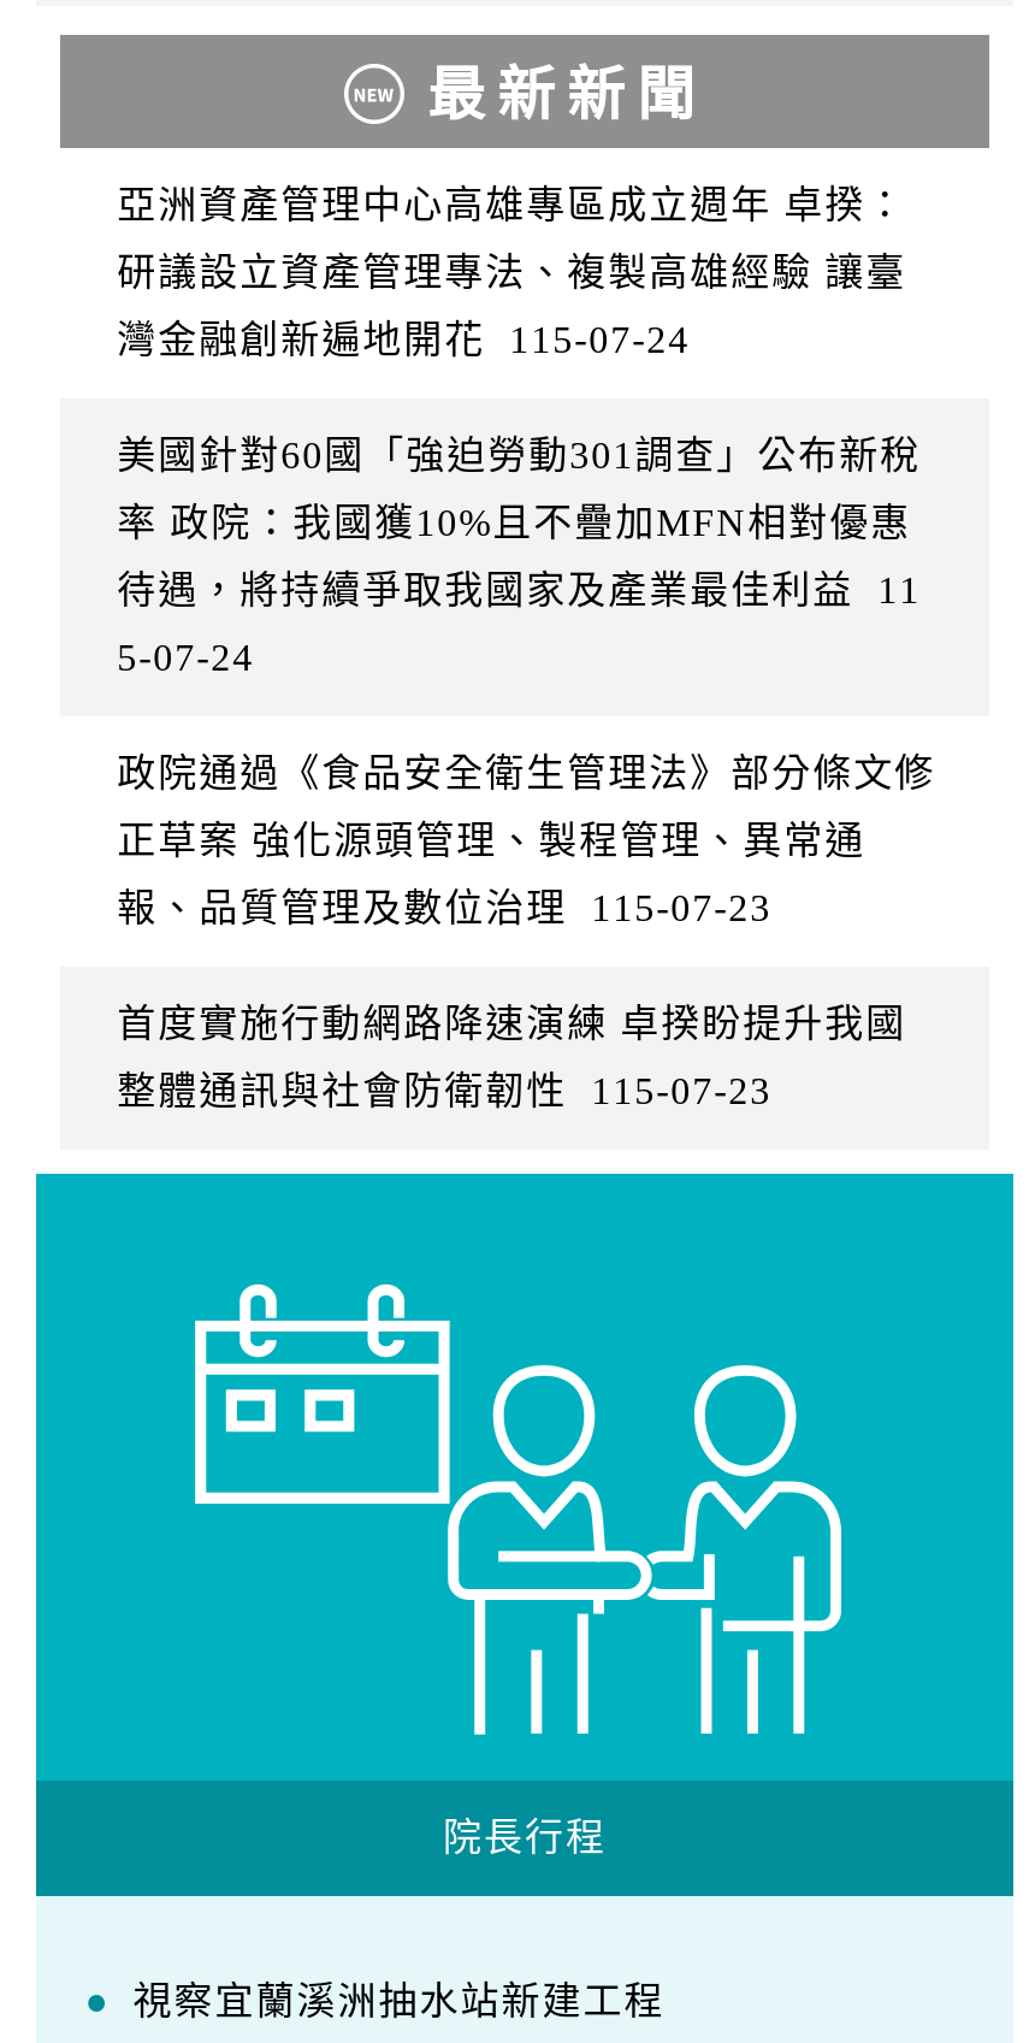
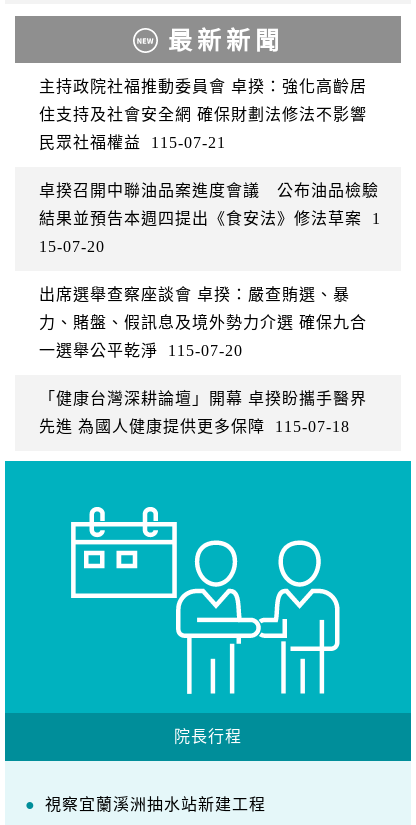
[117,185,936,1112] 亞洲資產管理中心高雄專區成立週年 卓揆： | 研議設立資產管理專法、複製高雄經驗 讓臺 | 灣金融創新遍地開花 115-07-24 | 美國針對60國「強迫勞動301調查」公布新稅 | 率 政院：我國獲10%且不疊加MFN相對優惠 | 待遇，將持續爭取我國家及產業最佳利益 11 | 5-07-24 | 政院通過《食品安全衛生管理法》部分條文修 | 正草案 強化源頭管理、製程管理、異常通 | 報、品質管理及數位治理 115-07-23 | 首度實施行動網路降速演練 卓揆盼提升我國 | 整體通訊與社會防衛韌性 115-07-23 -> [39,78,381,435] 主持政院社福推動委員會 卓揆：強化高齡居 | 住支持及社會安全網 確保財劃法修法不影響 | 民眾社福權益 115-07-21 | 卓揆召開中聯油品案進度會議 公布油品檢驗 | 結果並預告本週四提出《食安法》修法草案 1 | 15-07-20 | 出席選舉查察座談會 卓揆：嚴查賄選、暴 | 力、賭盤、假訊息及境外勢力介選 確保九合 | 一選舉公平乾淨 115-07-20 | 「健康台灣深耕論壇」開幕 卓揆盼攜手醫界 | 先進 為國人健康提供更多保障 115-07-18

